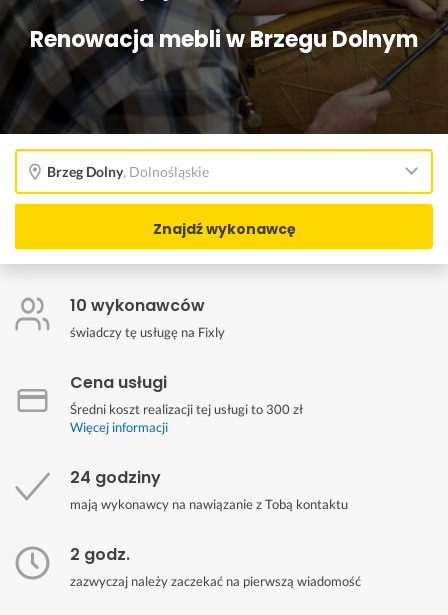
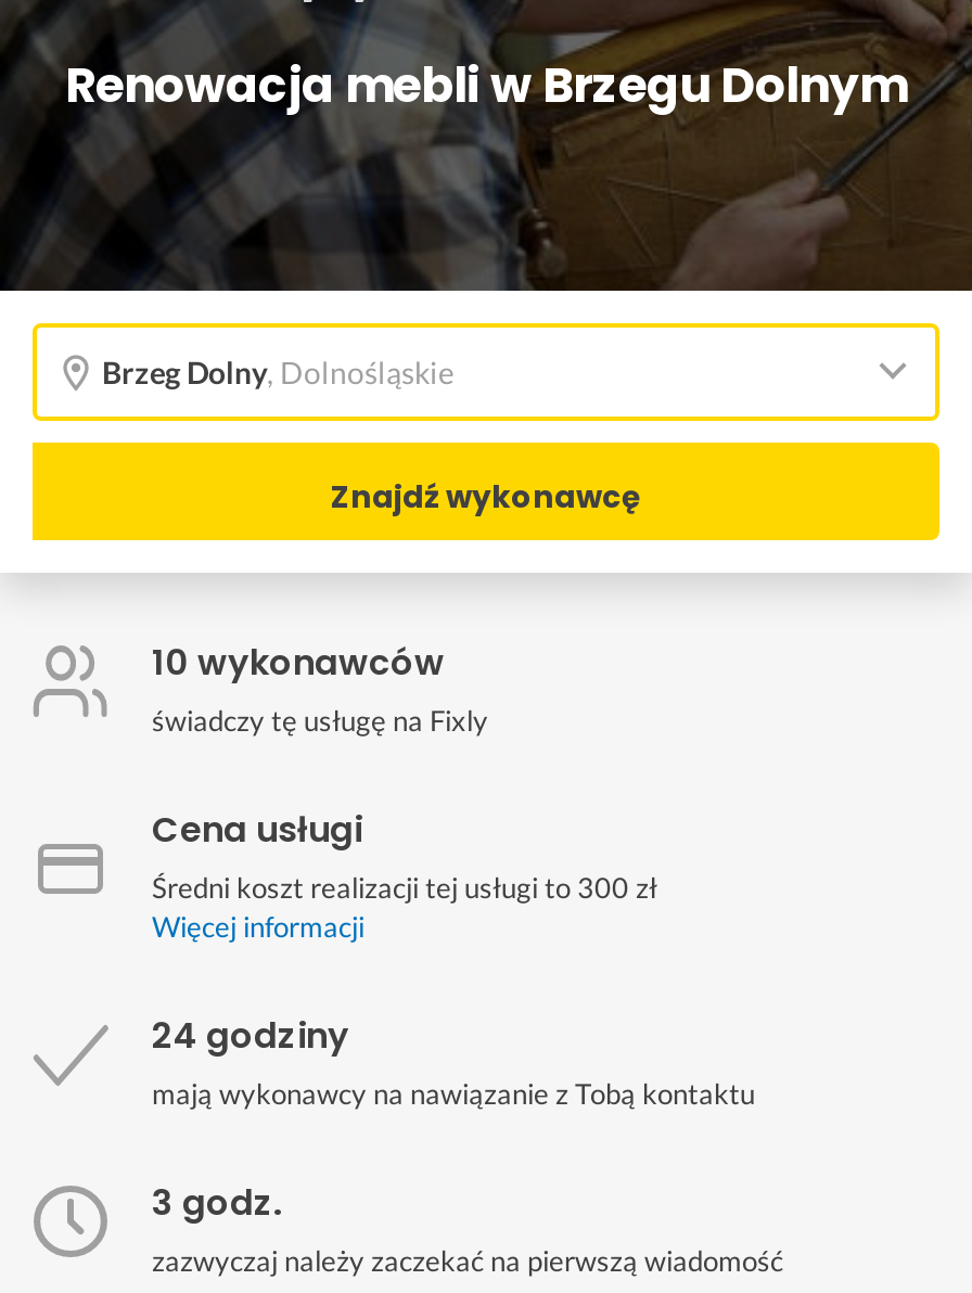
[70,543,130,566] 2 godz. -> [152,1178,282,1228] 3 godz.

